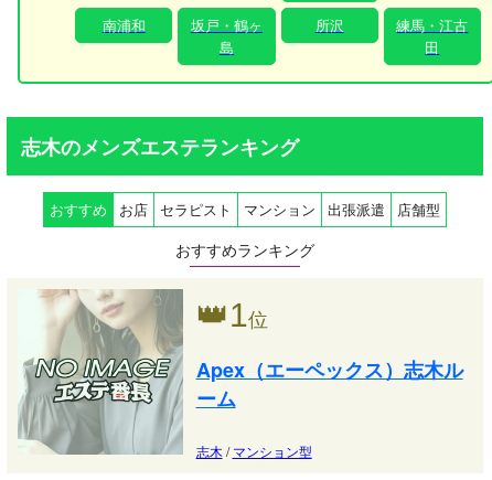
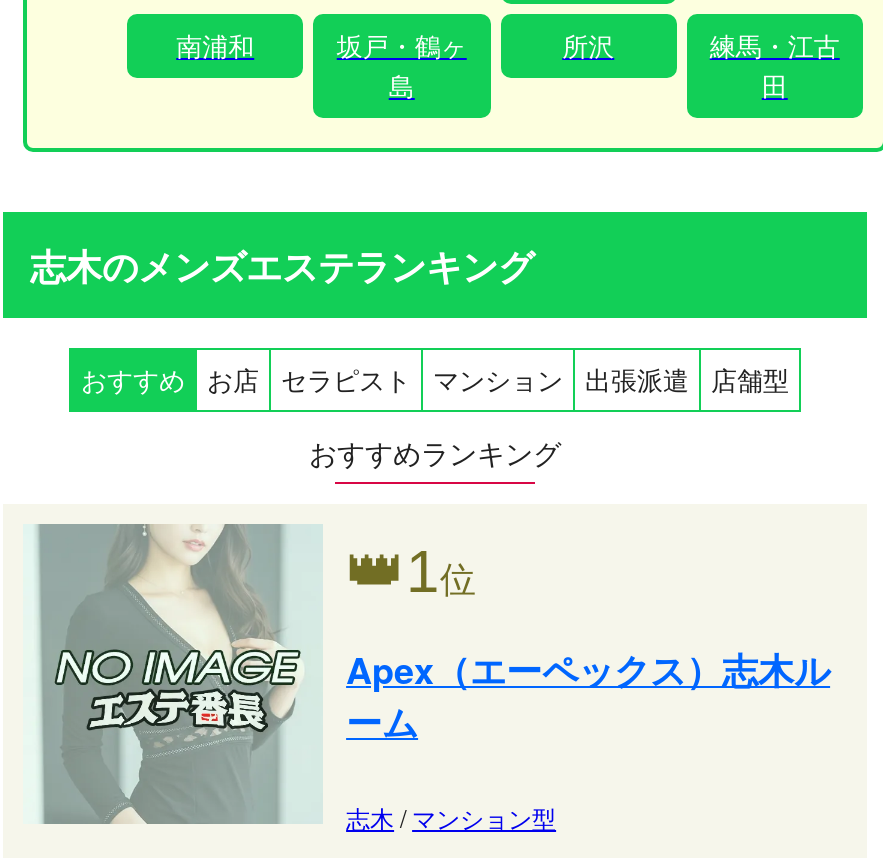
[18,289,183,455] [image] -> [25,524,321,826] [image]

